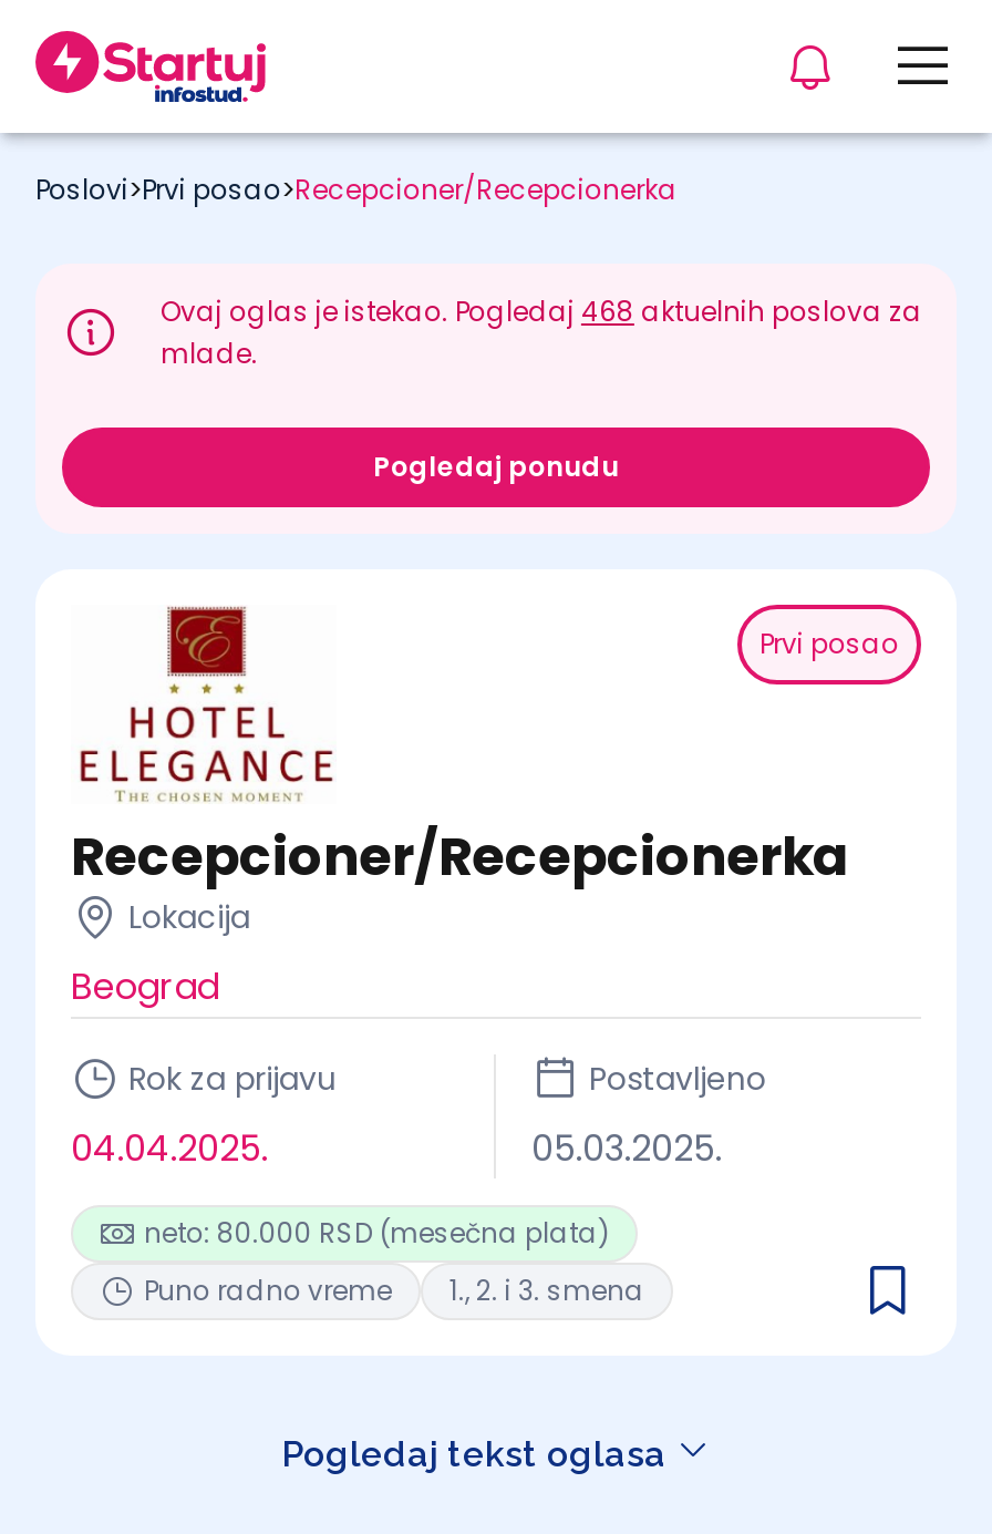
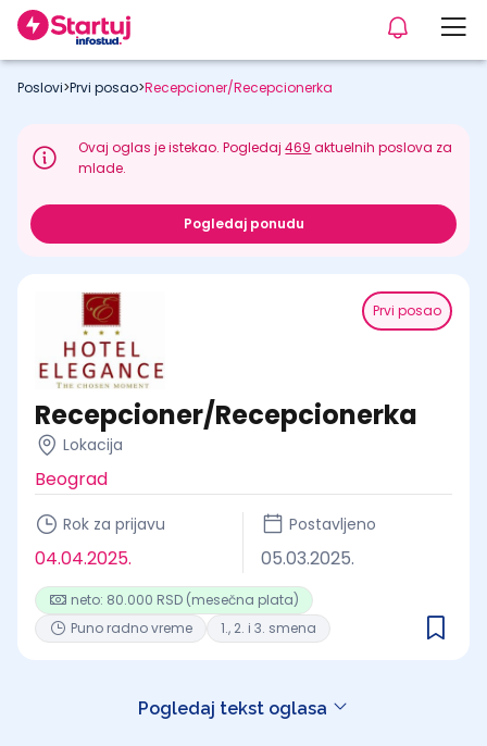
[160,292,922,330] Ovaj oglas je istekao. Pogledaj 468 aktuelnih poslova za -> [79,138,453,157] Ovaj oglas je istekao. Pogledaj 469 aktuelnih poslova za

